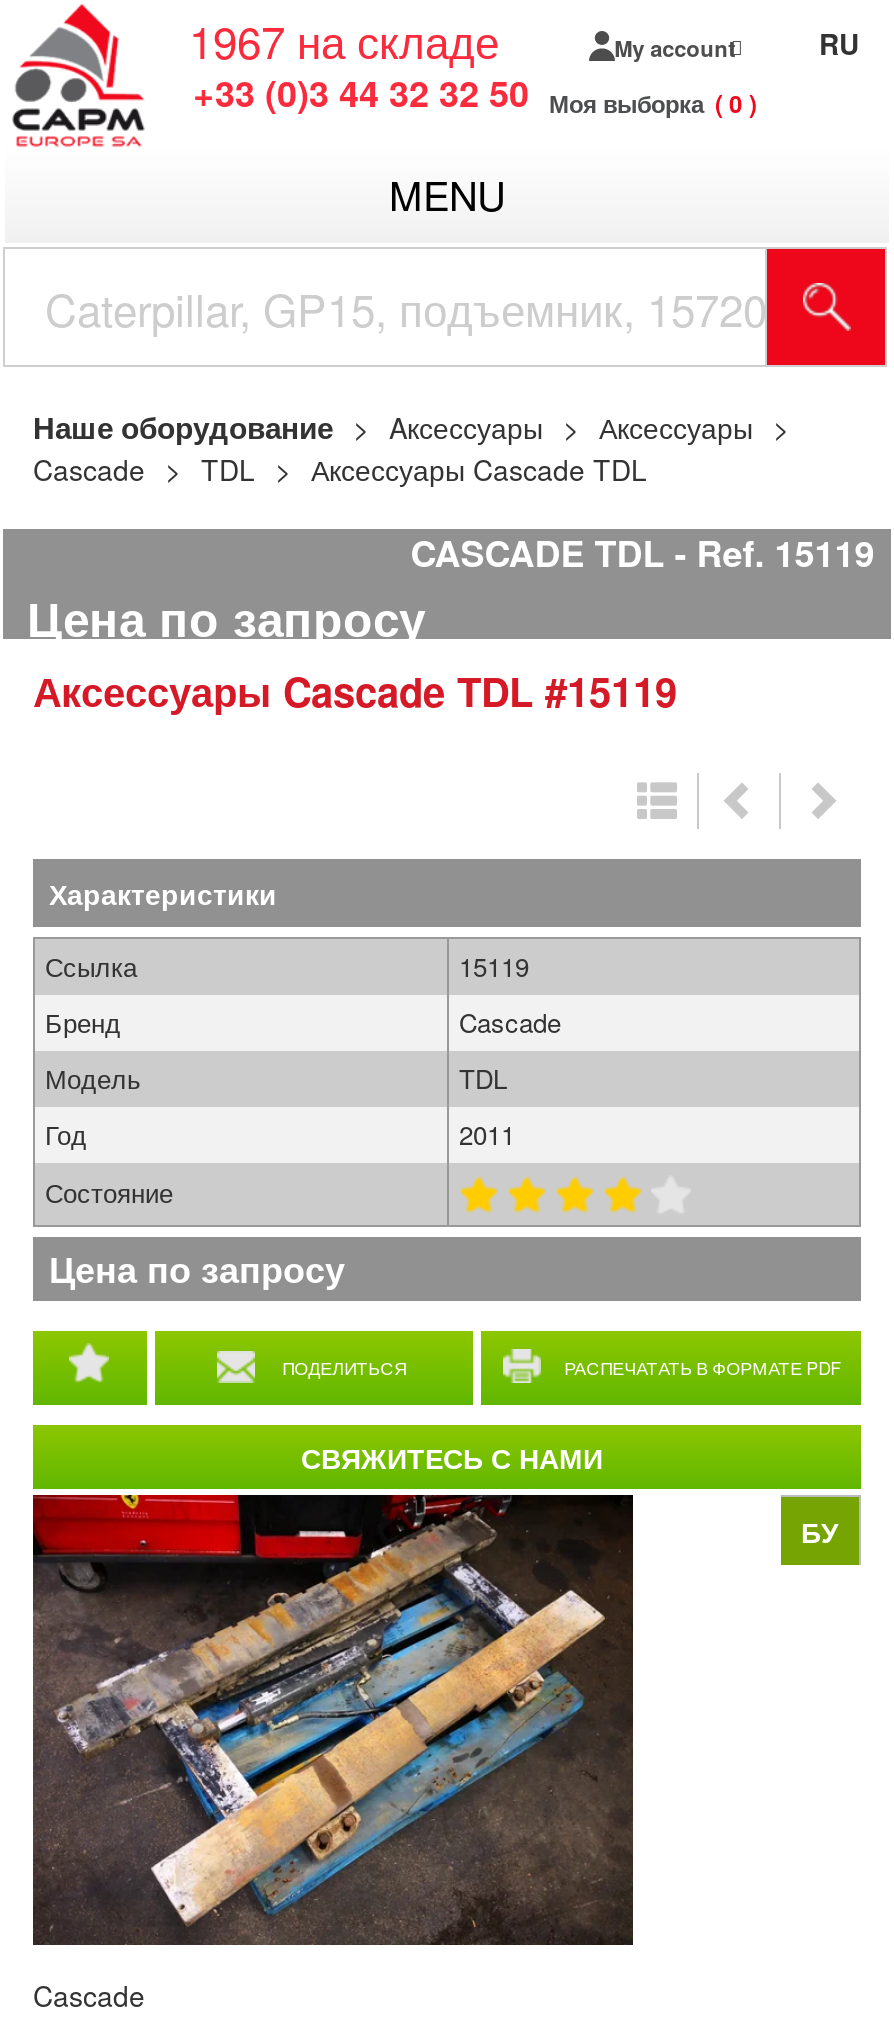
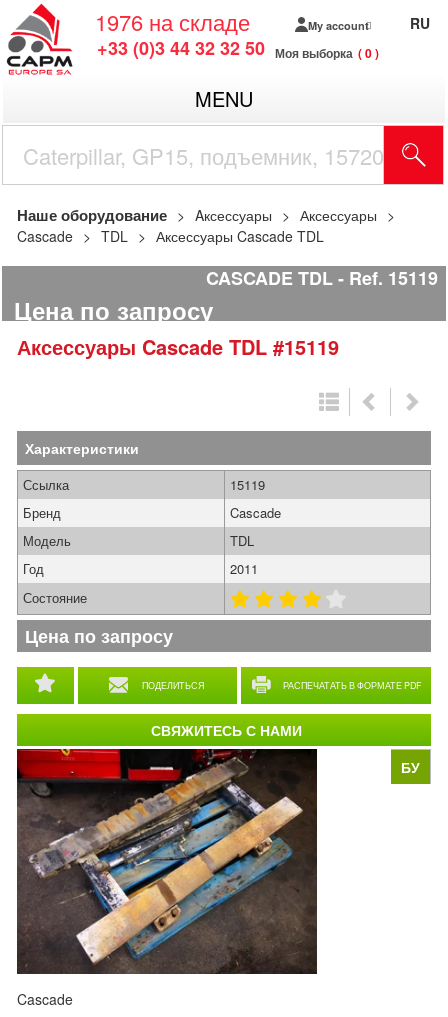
[189,9,499,71] 1967 на складе -> [95,6,250,37] 1976 на складе

